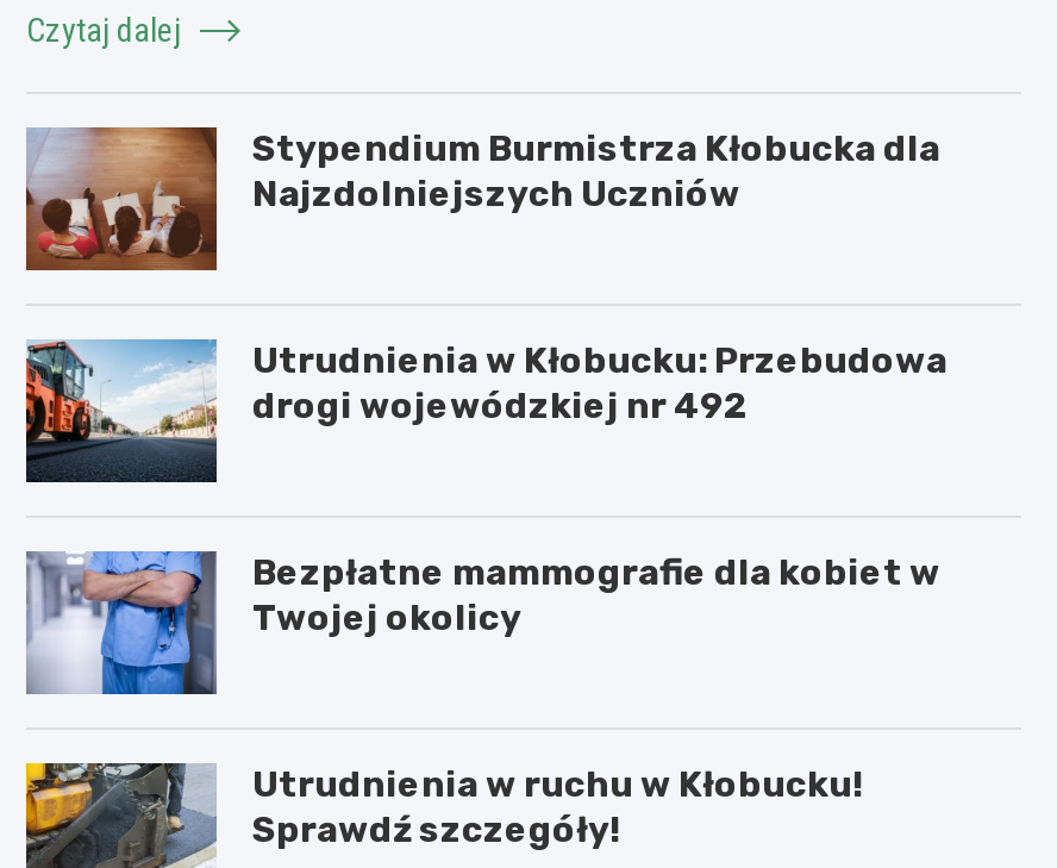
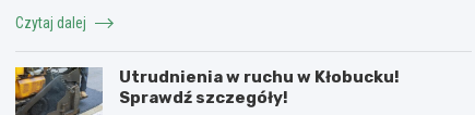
[24,125,940,273] [image] | Stypendium Burmistrza Kłobucka dla | Najzdolniejszych Uczniów -> none
[24,337,947,485] [image] | Utrudnienia w Kłobucku: Przebudowa | drogi wojewódzkiej nr 492 -> none
[26,549,940,697] [image] | Bezpłatne mammografie dla kobiet w | Twojej okolicy -> none

